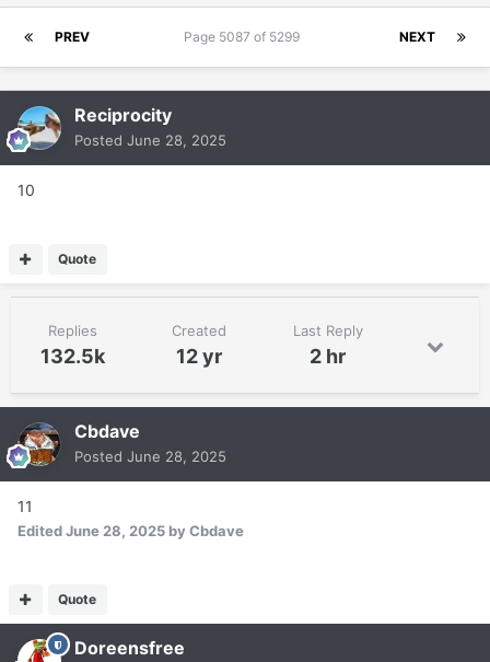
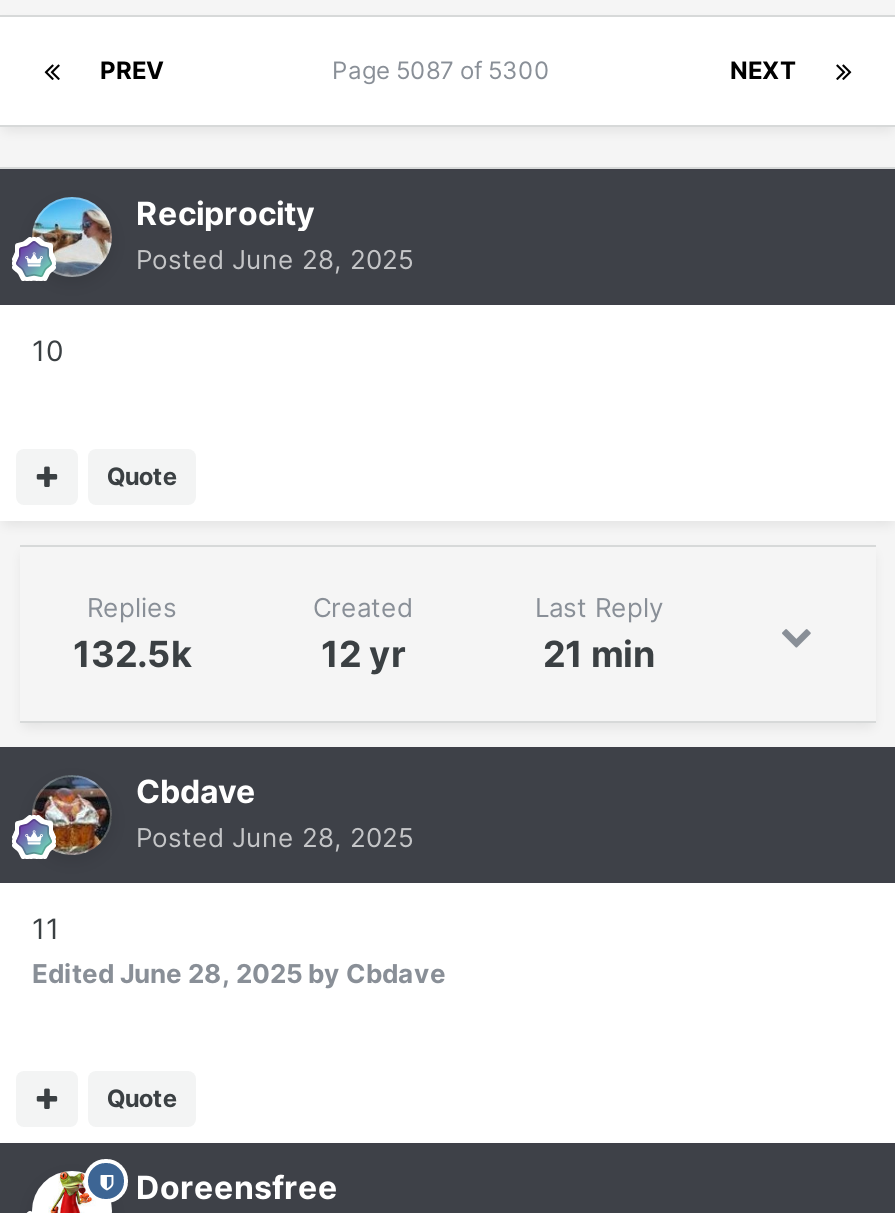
[183,29,306,45] Page 5087 of 5299 -> [332,56,562,86] Page 5087 of 5300
[310,345,346,368] 2 hr -> [543,634,655,676] 21 min

